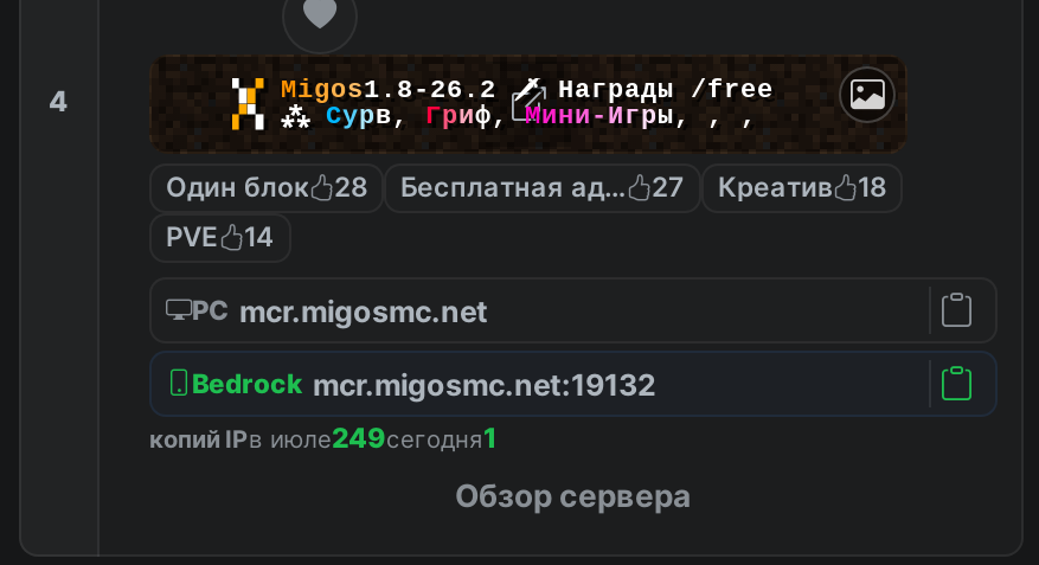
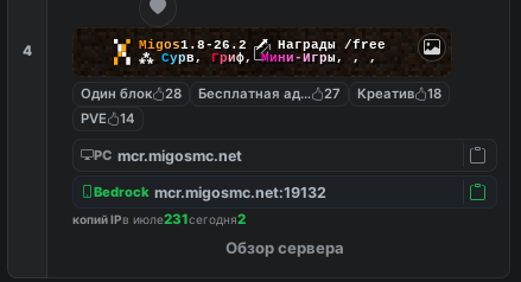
[149,422,498,455] копий IPв июле249сегодня1 -> [72,211,246,227] копий IPв июле231сегодня2

